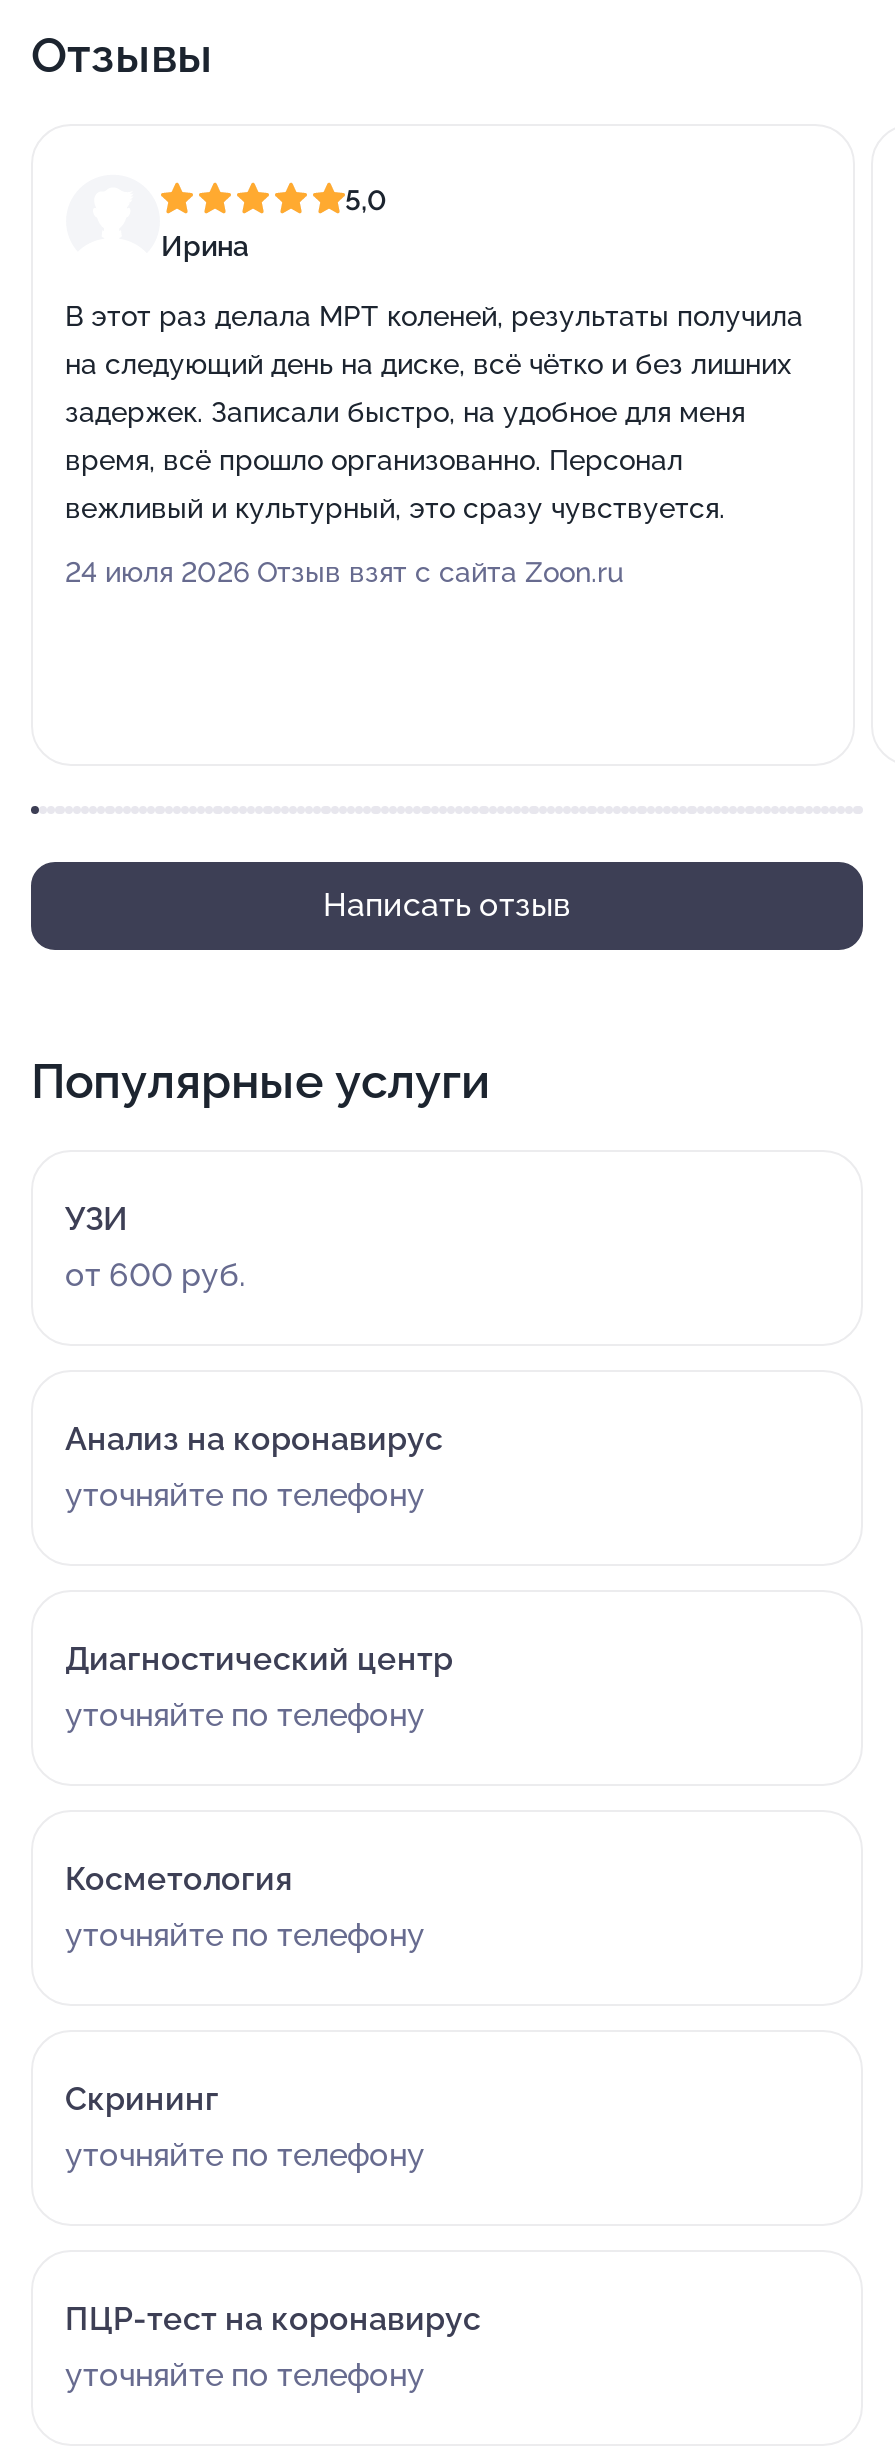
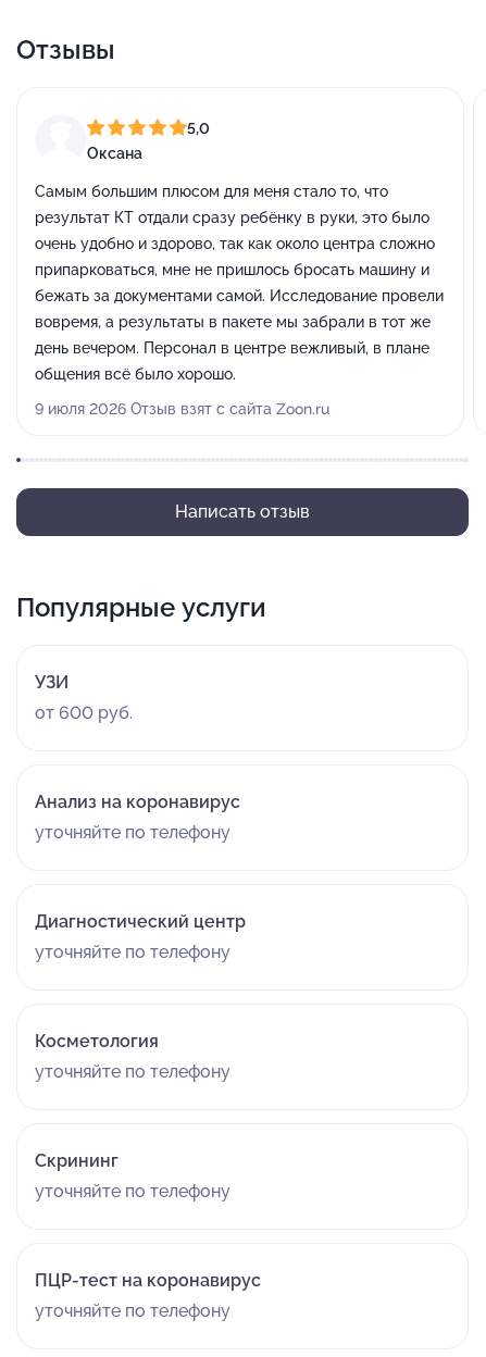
[65,229,803,588] Ирина | В этот раз делала МРТ коленей, результаты получила | на следующий день на диске, всё чётко и без лишних | задержек. Записали быстро, на удобное для меня | время, всё прошло организованно. Персонал | вежливый и культурный, это сразу чувствуется. | 24 июля 2026 Отзыв взят с сайта Zoon.ru -> [35,144,444,418] Оксана | Самым большим плюсом для меня стало то, что | результат КТ отдали сразу ребёнку в руки, это было | очень удобно и здорово, так как около центра сложно | припарковаться, мне не пришлось бросать машину и | бежать за документами самой. Исследование провели | вовремя, а результаты в пакете мы забрали в тот же | день вечером. Персонал в центре вежливый, в плане | общения всё было хорошо. | 9 июля 2026 Отзыв взят с сайта Zoon.ru

